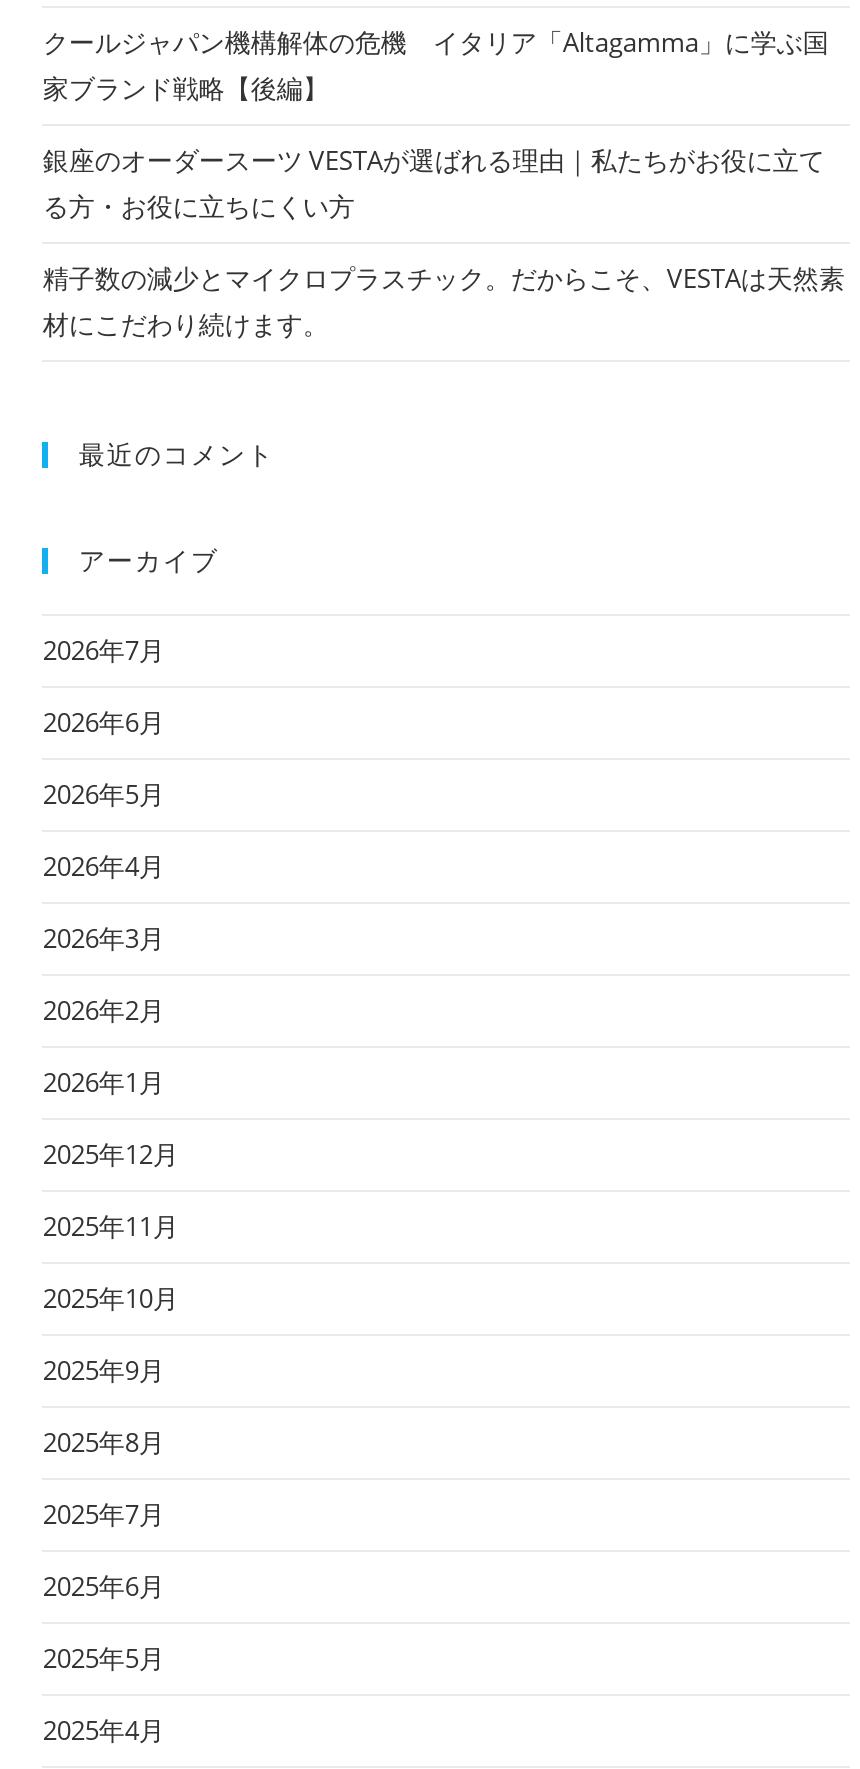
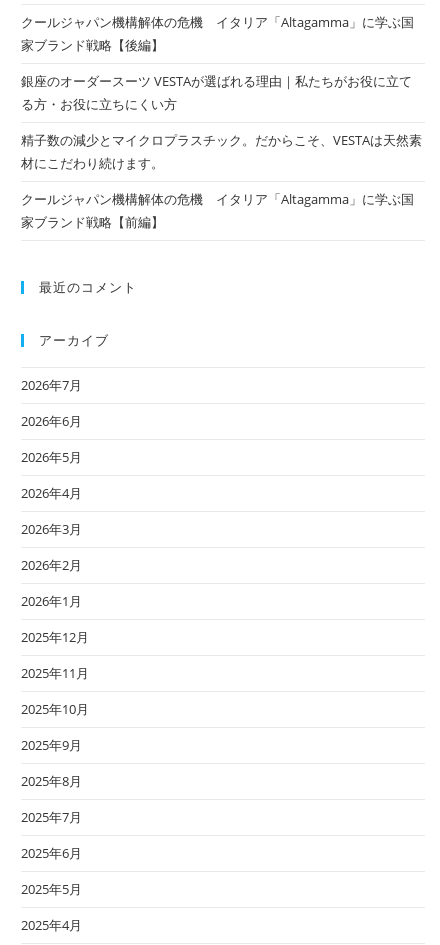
none -> [21,190,414,231] クールジャパン機構解体の危機 イタリア「Altagamma」に学ぶ国 | 家ブランド戦略【前編】

